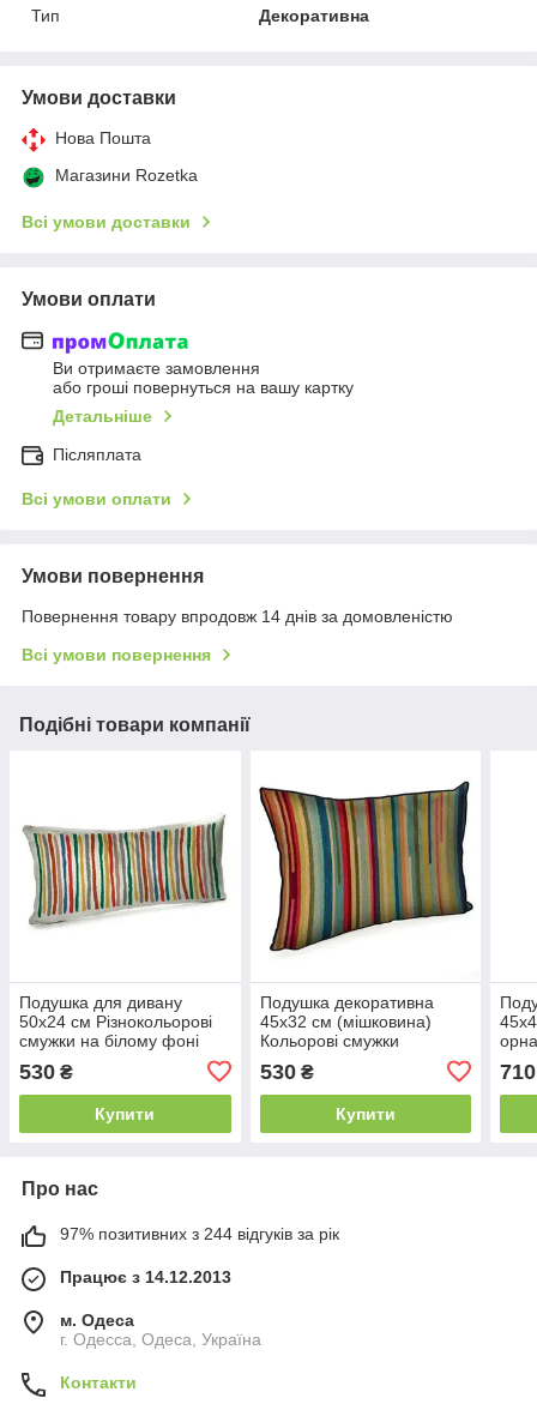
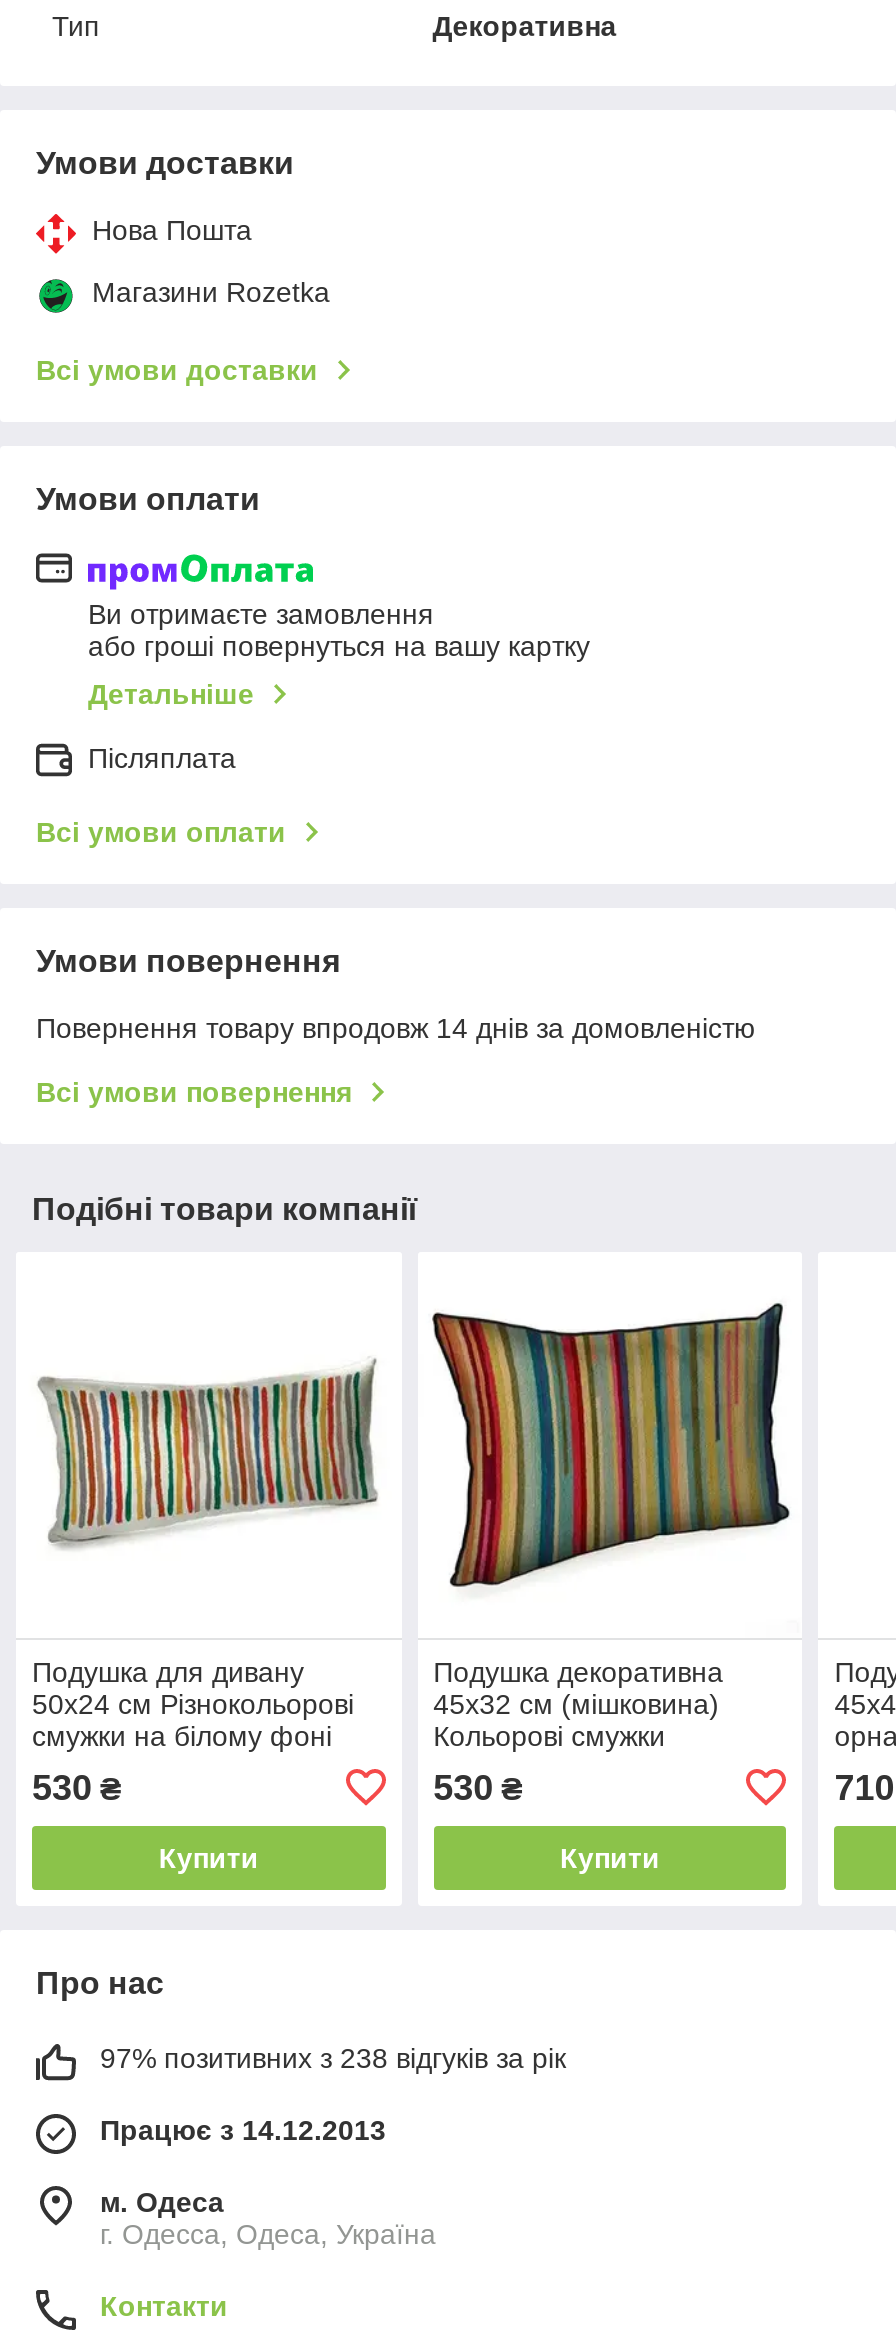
[60,1224,339,1243] 97% позитивних з 244 відгуків за рік -> [100,2042,566,2074] 97% позитивних з 238 відгуків за рік

